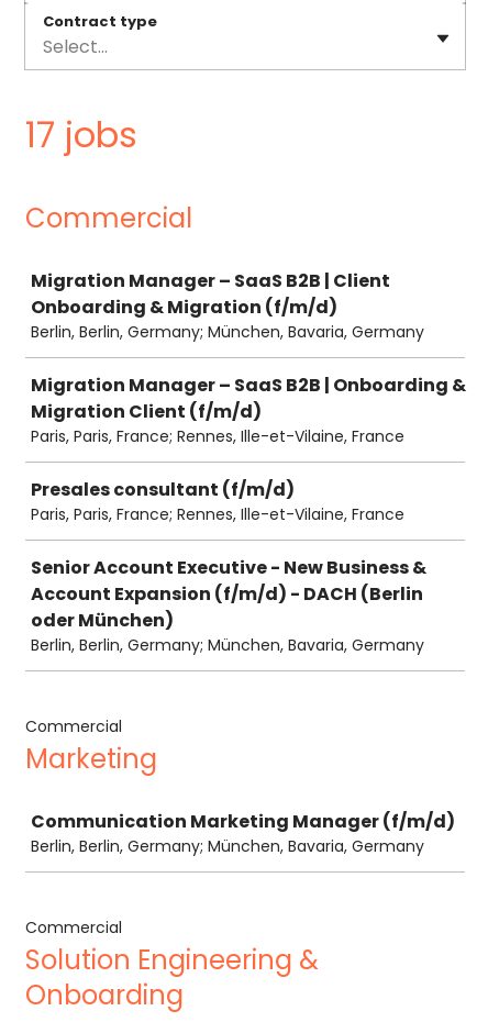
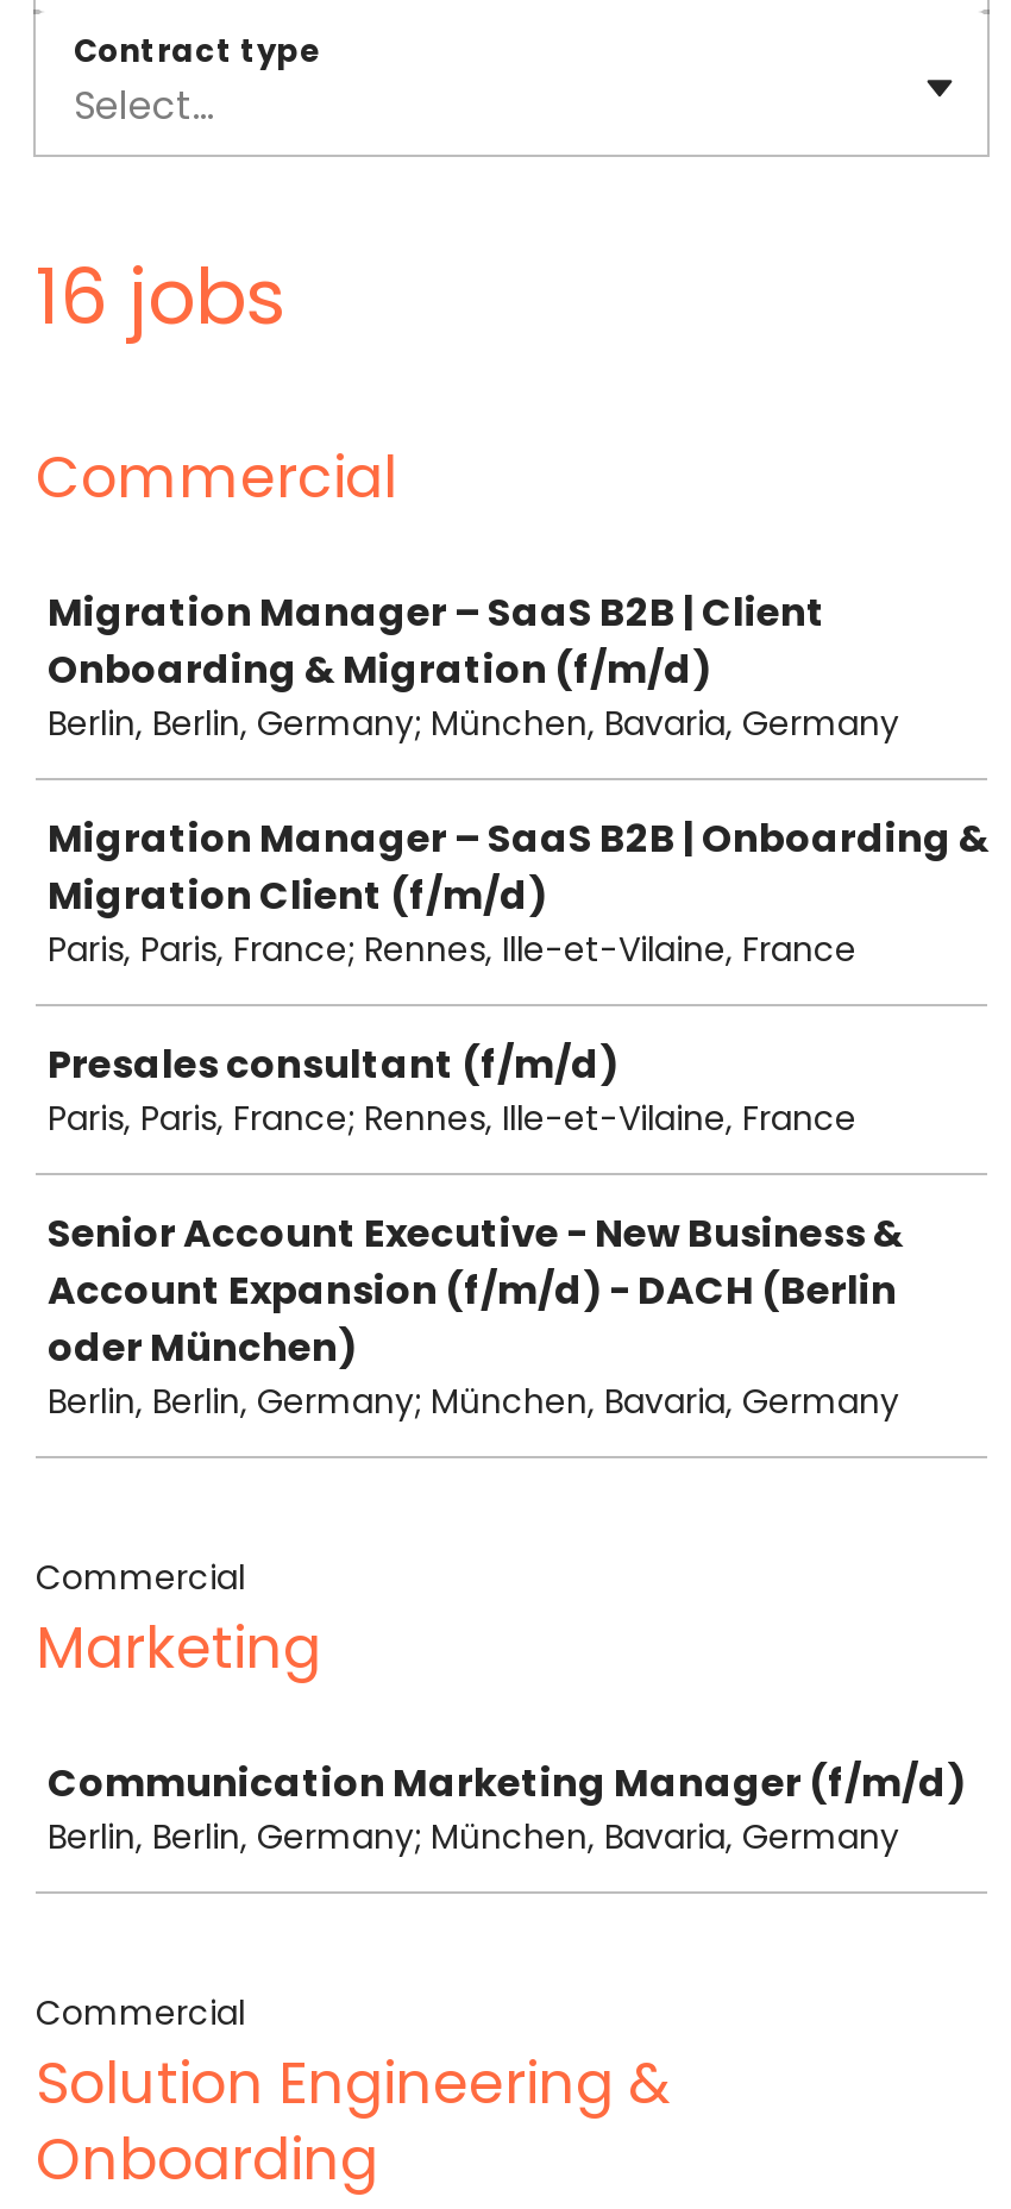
[25,110,137,159] 17 jobs -> [36,243,285,350] 16 jobs

